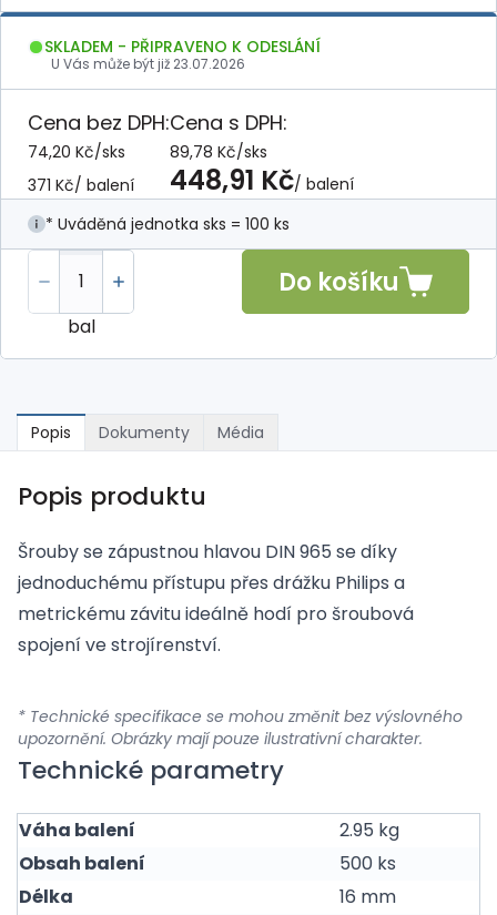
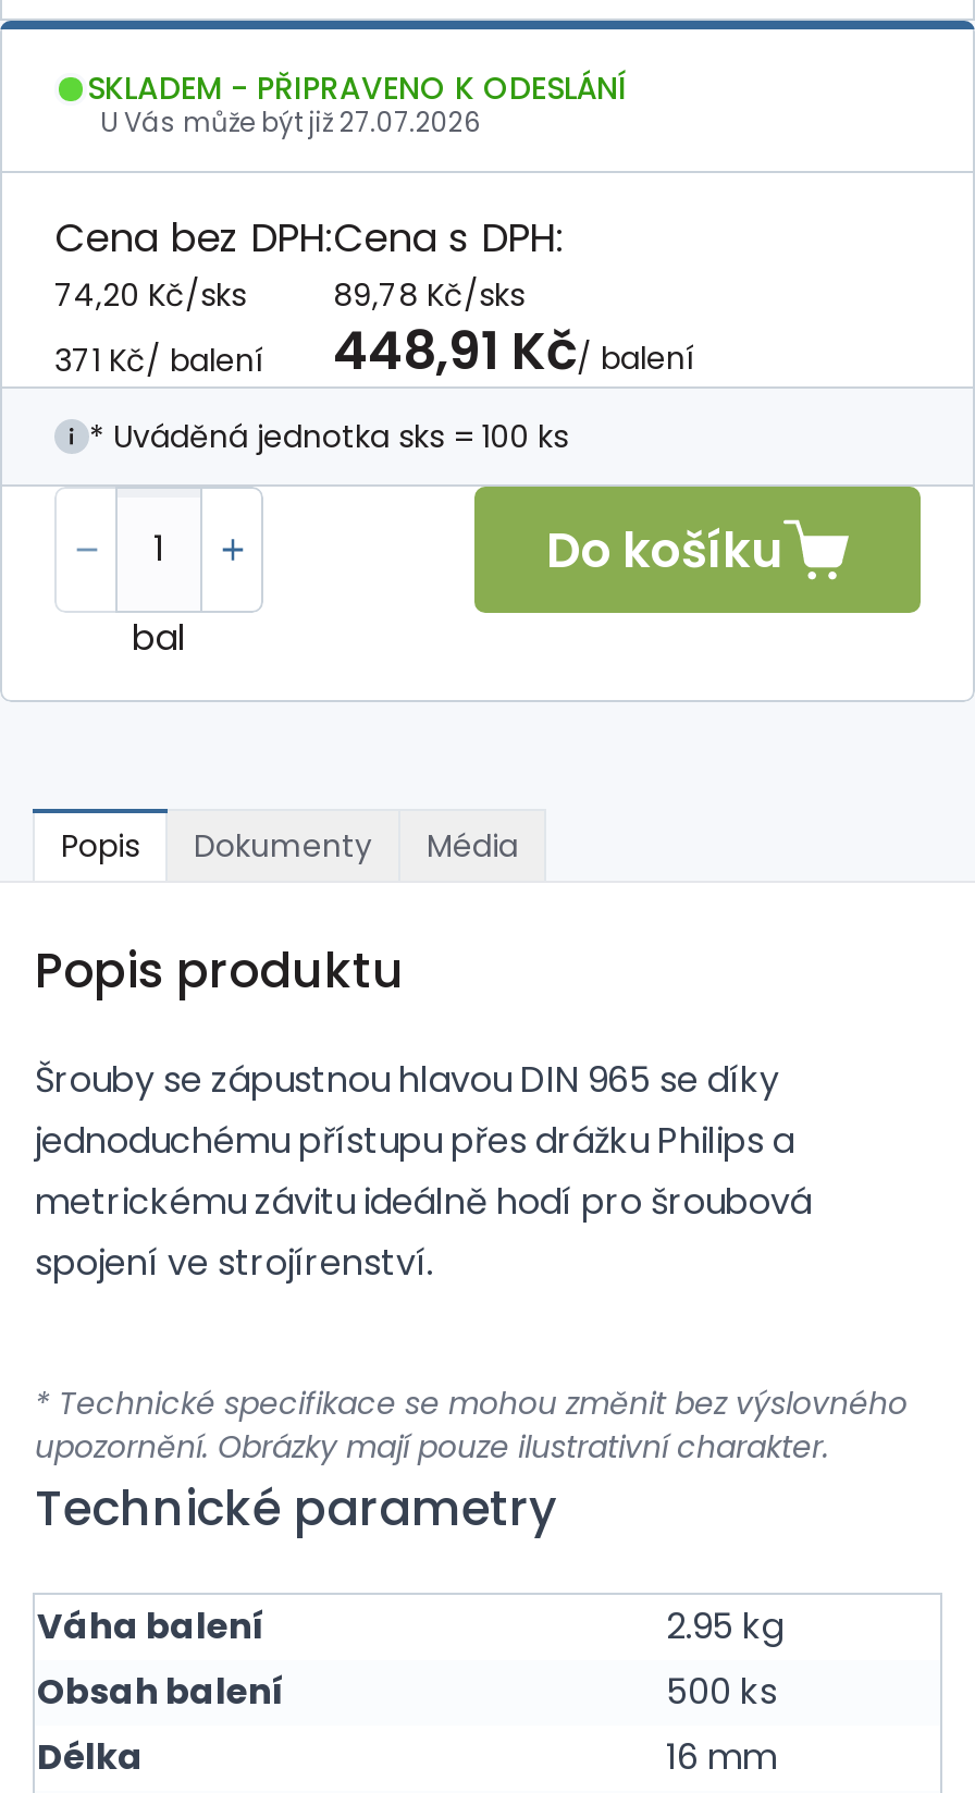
[51,54,245,73] U Vás může být již 23.07.2026 -> [100,103,481,140] U Vás může být již 27.07.2026

